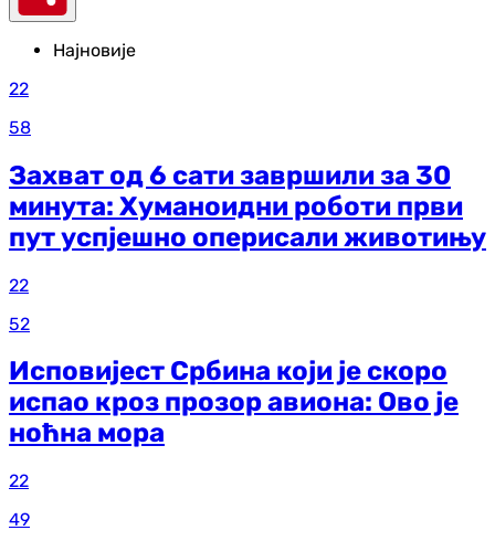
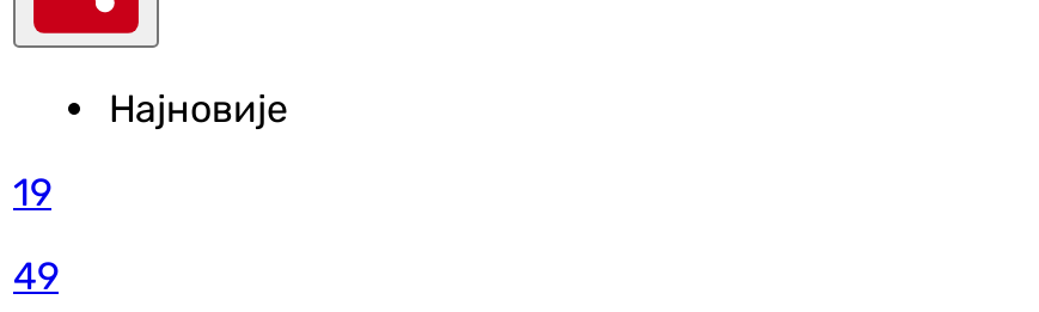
[9,78,486,492] 22 | 58 | Захват од 6 сати завршили за 30 | минута: Хуманоидни роботи први | пут успјешно оперисали животињу | 22 | 52 | Исповијест Србина који је скоро | испао кроз прозор авиона: Ово је | ноћна мора | 22 -> [13,169,51,214] 19

